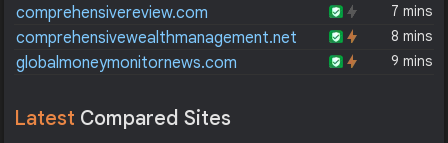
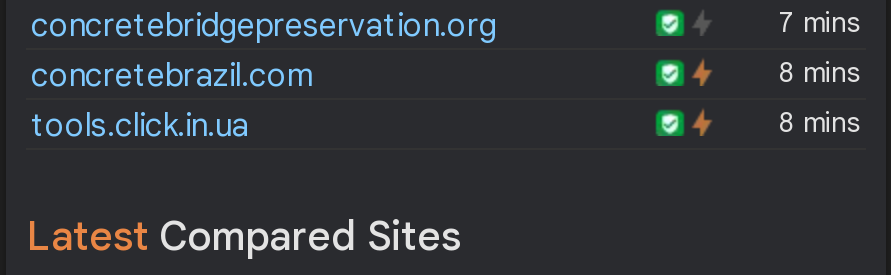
[16,3,208,23] comprehensivereview.com -> [31,6,497,46] concretebridgepreservation.org
[16,28,297,48] comprehensivewealthmanagement.net -> [31,56,313,96] concretebrazil.com
[16,52,431,73] globalmoneymonitornews.com | 9 mins -> [31,104,861,146] tools.click.in.ua | 8 mins

